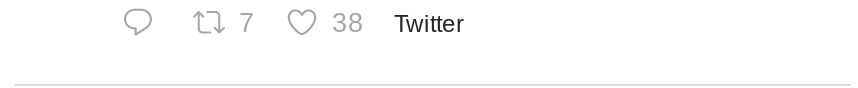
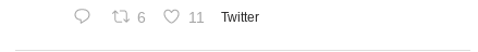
[239,9,364,39] 7 | 38 -> [137,9,204,25] 6 | 11

